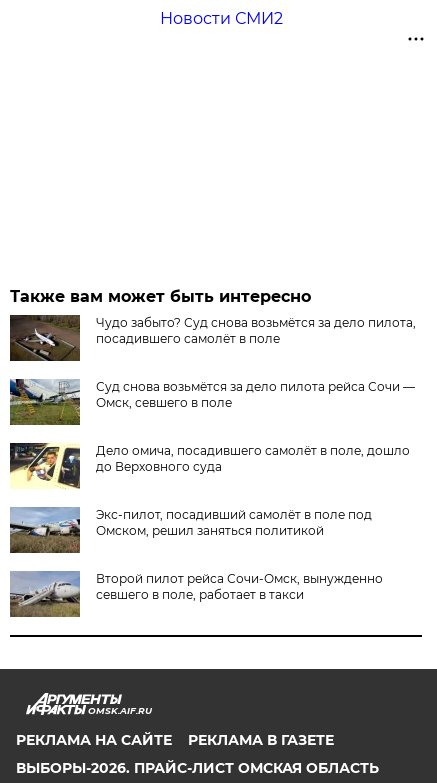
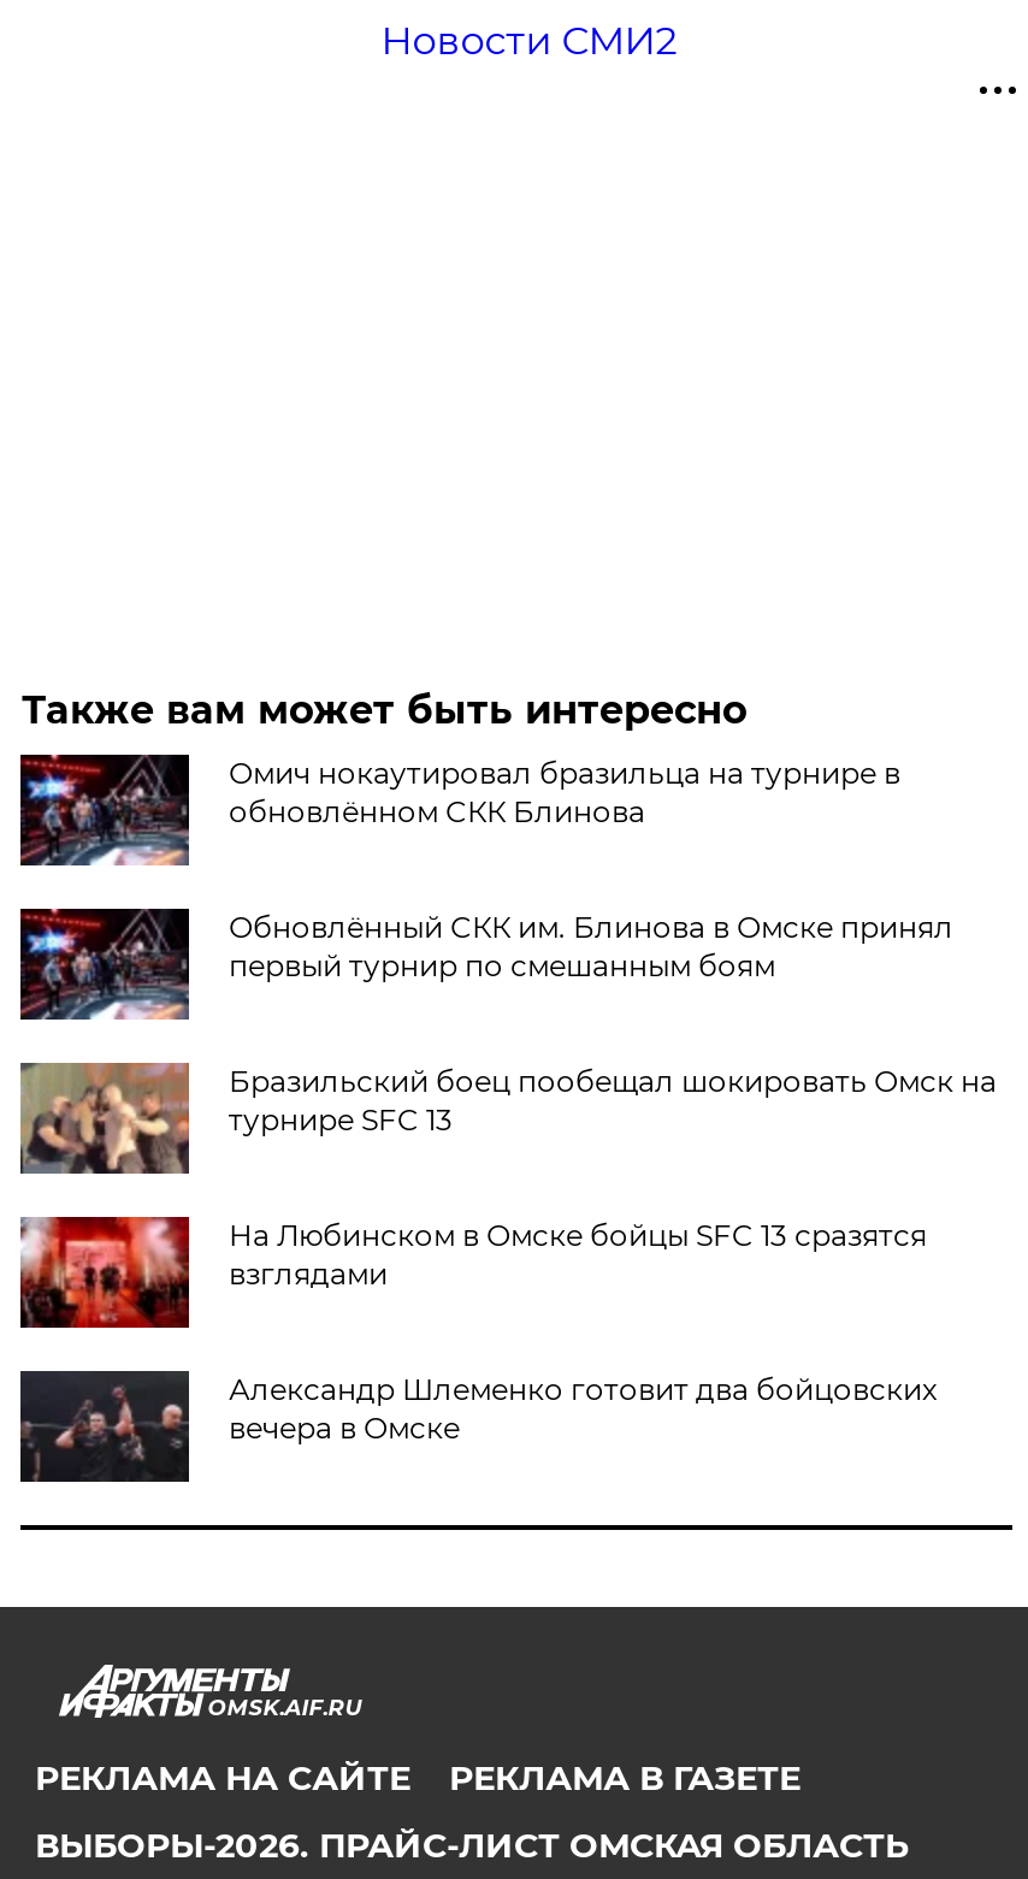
[10,314,416,362] [image] | Чудо забыто? Суд снова возьмётся за дело пилота, | посадившего самолёт в поле -> [20,752,900,868] [image] | Омич нокаутировал бразильца на турнире в | обновлённом СКК Блинова
[9,379,415,426] [image] | Суд снова возьмётся за дело пилота рейса Сочи — | Омск, севшего в поле -> [18,906,953,1022] [image] | Обновлённый СКК им. Блинова в Омске принял | первый турнир по смешанным боям
[9,442,410,489] [image] | Дело омича, посадившего самолёт в поле, дошло | до Верховного суда -> [18,1060,996,1176] [image] | Бразильский боец пообещал шокировать Омск на | турнире SFC 13
[9,506,372,554] [image] | Экс-пилот, посадивший самолёт в поле под | Омском, решил заняться политикой -> [20,1215,927,1330] [image] | На Любинском в Омске бойцы SFC 13 сразятся | взглядами
[9,570,383,618] [image] | Второй пилот рейса Сочи-Омск, вынужденно | севшего в поле, работает в такси -> [20,1369,936,1484] [image] | Александр Шлеменко готовит два бойцовских | вечера в Омске

